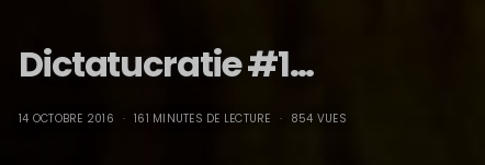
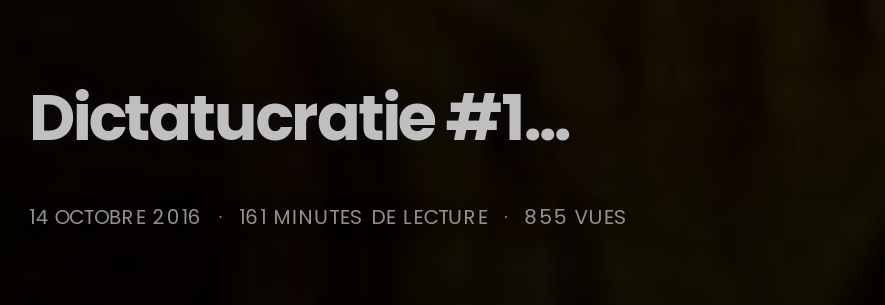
[19,110,347,127] 14 OCTOBRE 2016 161 MINUTES DE LECTURE 854 VUES -> [29,202,629,232] 14 OCTOBRE 2016 161 MINUTES DE LECTURE 855 VUES

